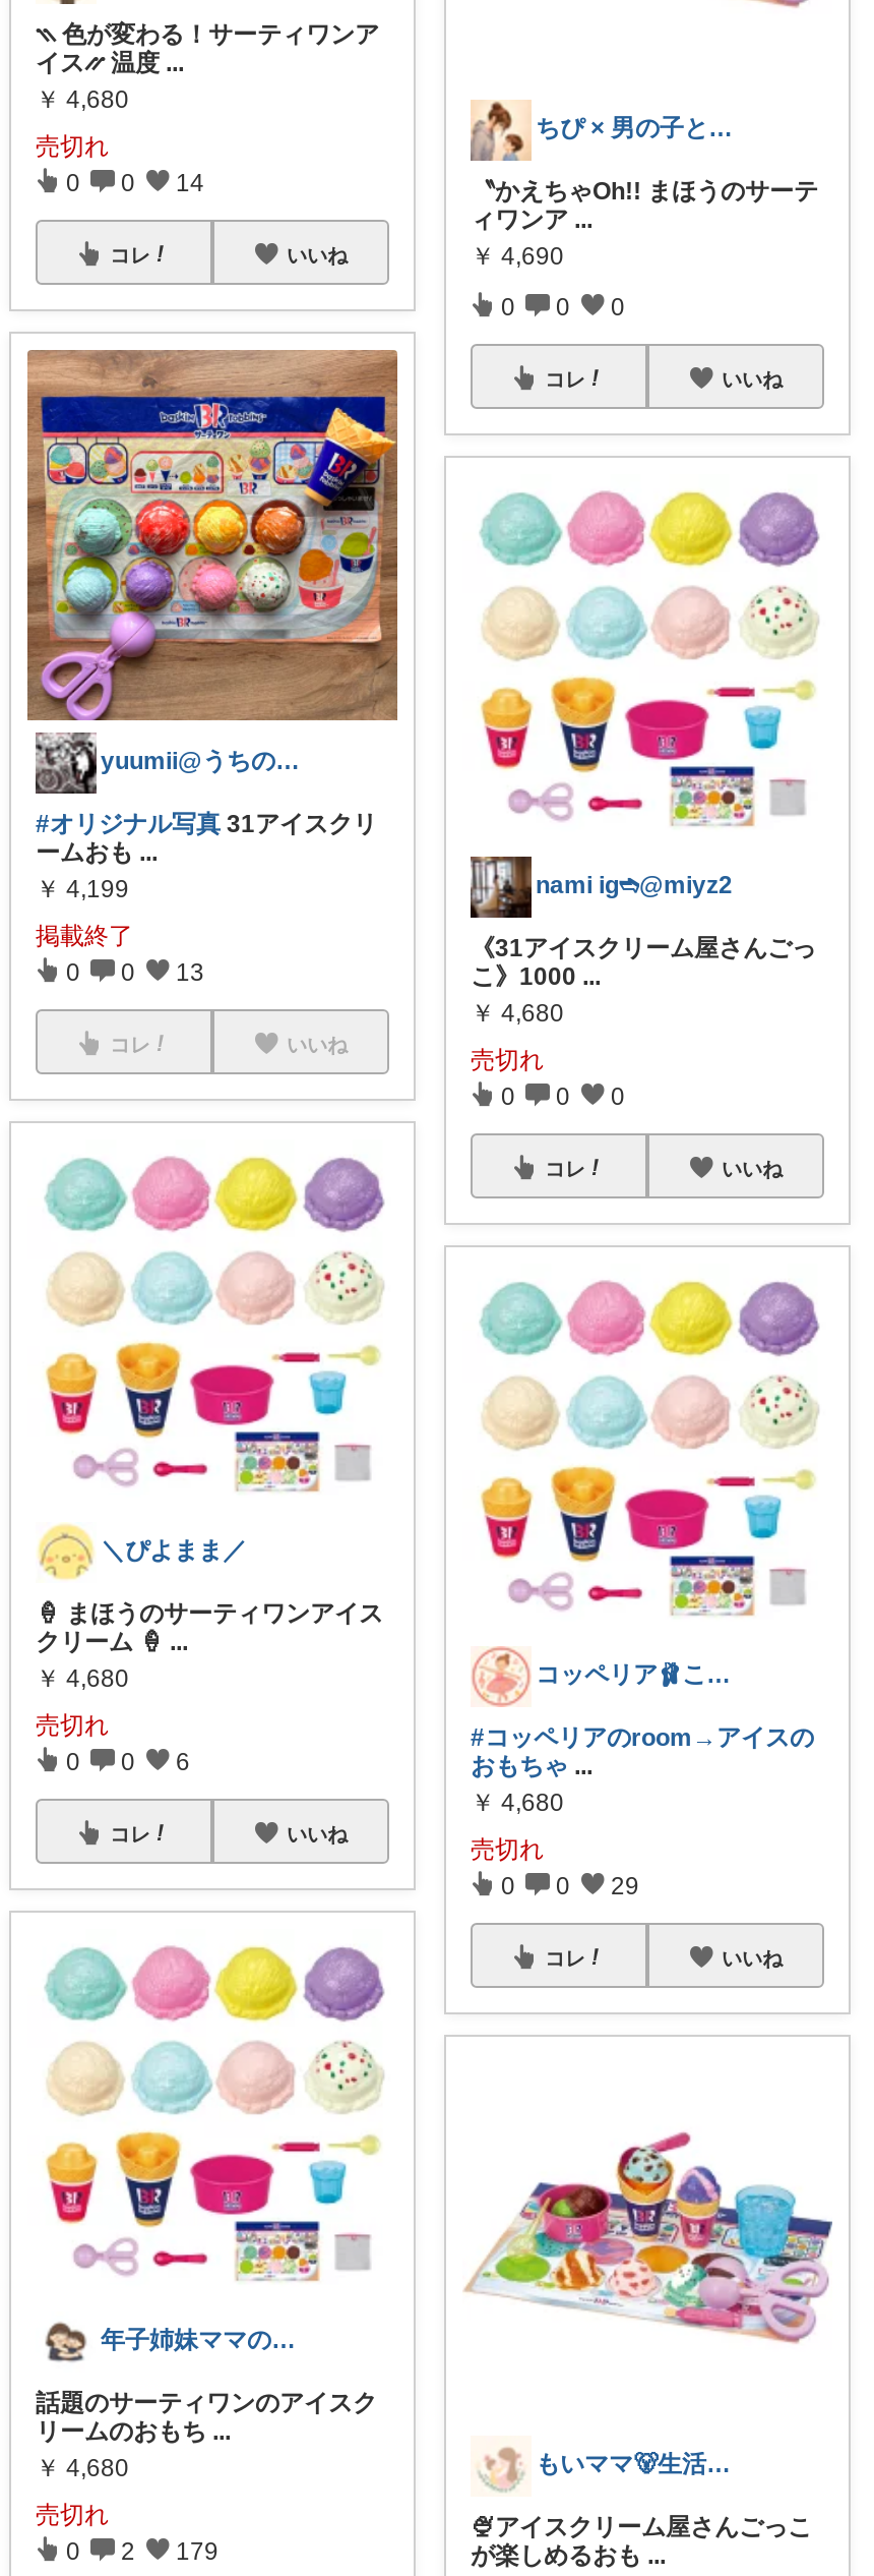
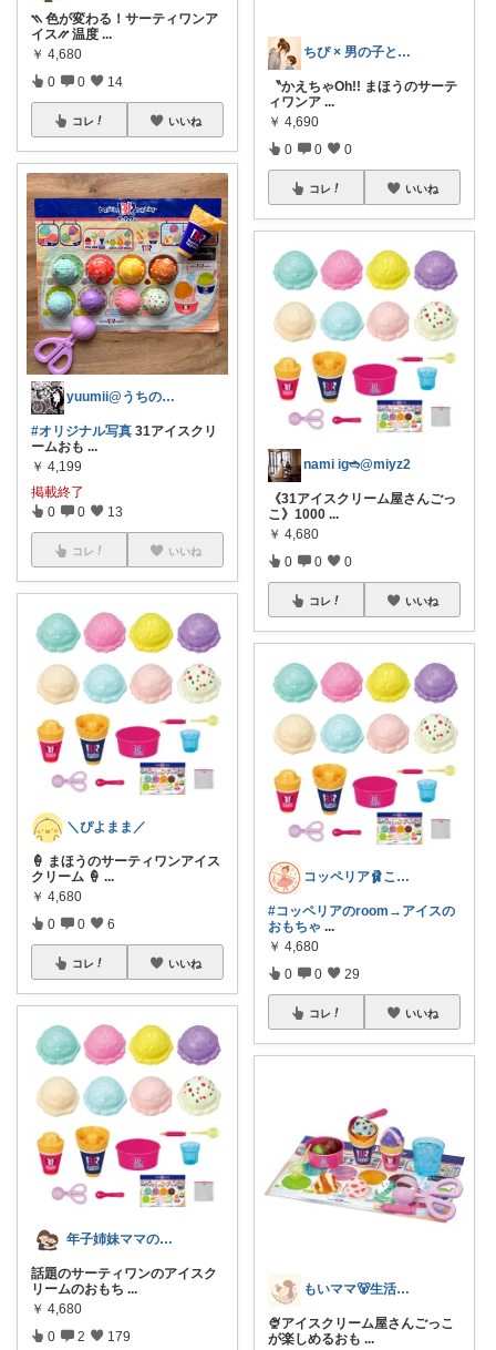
[36,133,109,161] 売切れ -> none
[471,1046,544,1075] 売切れ -> none
[36,1712,109,1740] 売切れ -> none
[471,1836,544,1864] 売切れ -> none
[36,2501,109,2530] 売切れ -> none

